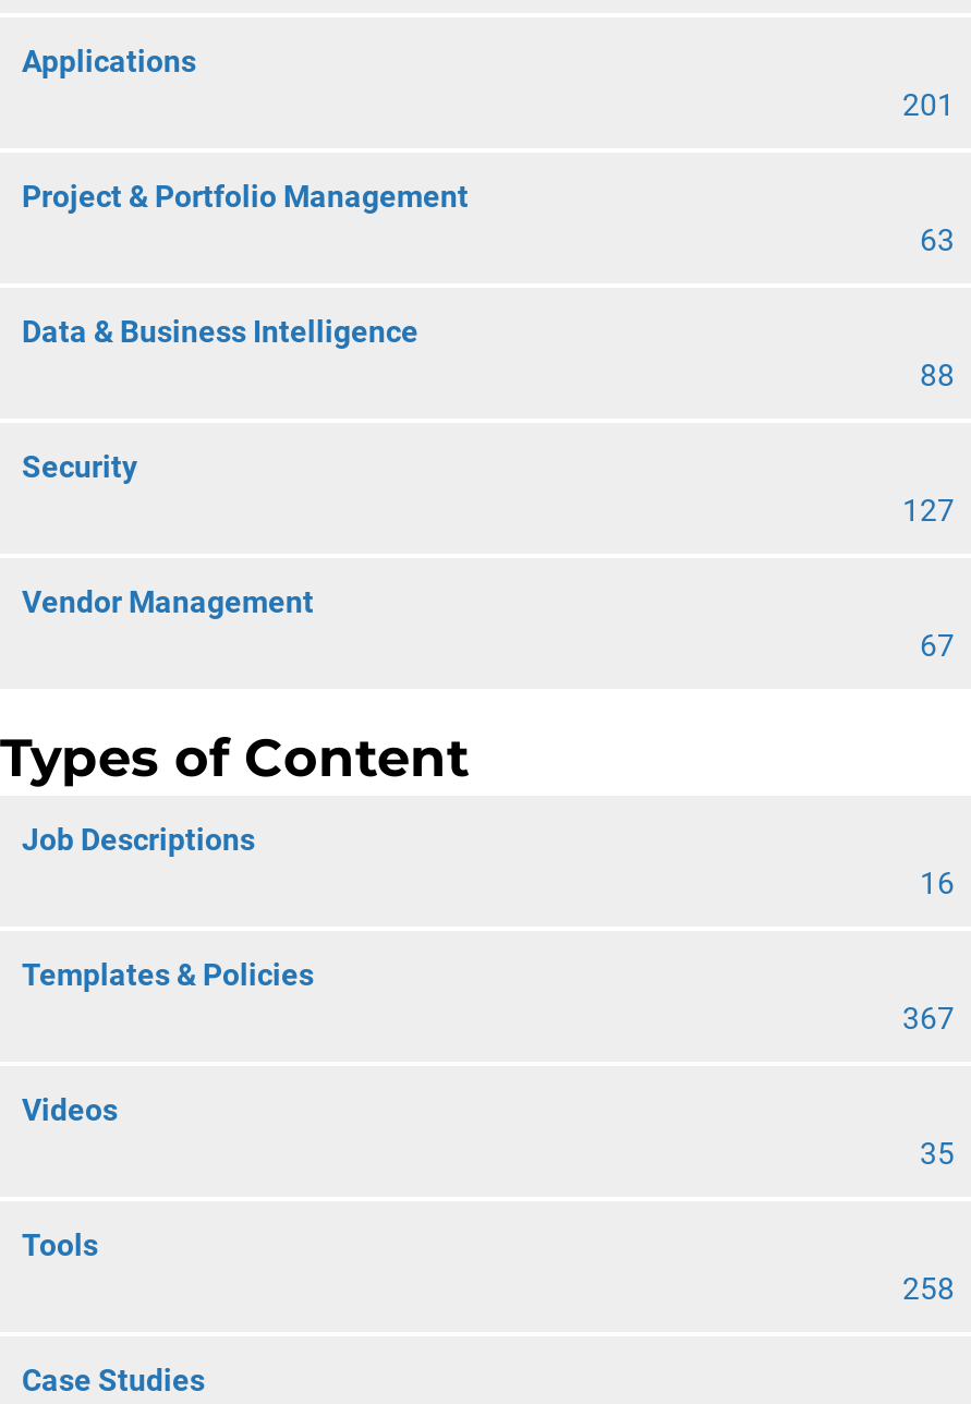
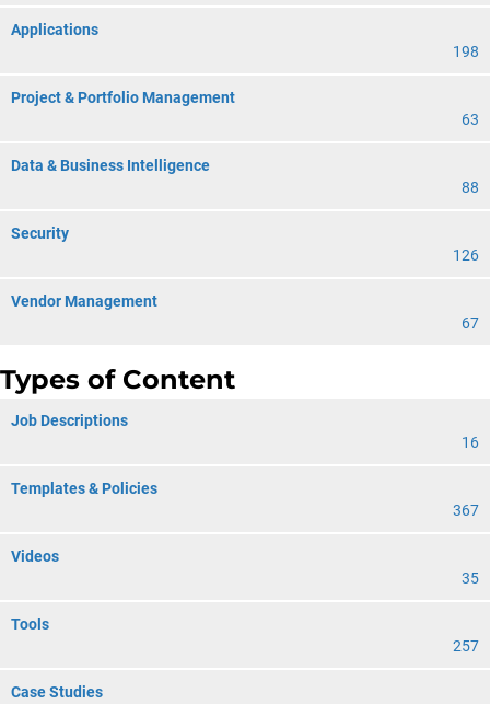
[902,87,955,122] 201 -> [453,43,479,60] 198
[902,493,955,528] 127 -> [453,246,479,264] 126
[902,1271,955,1306] 258 -> [453,637,479,655] 257

